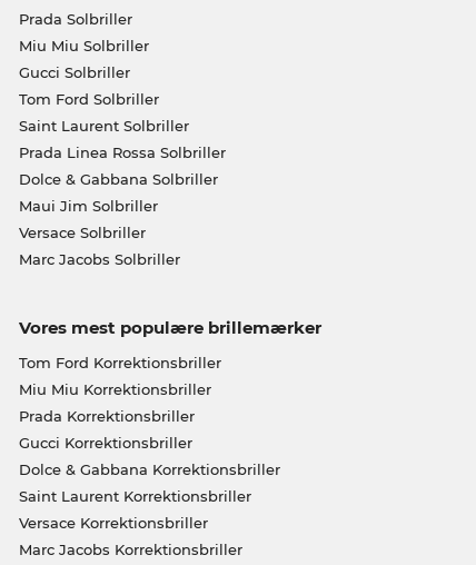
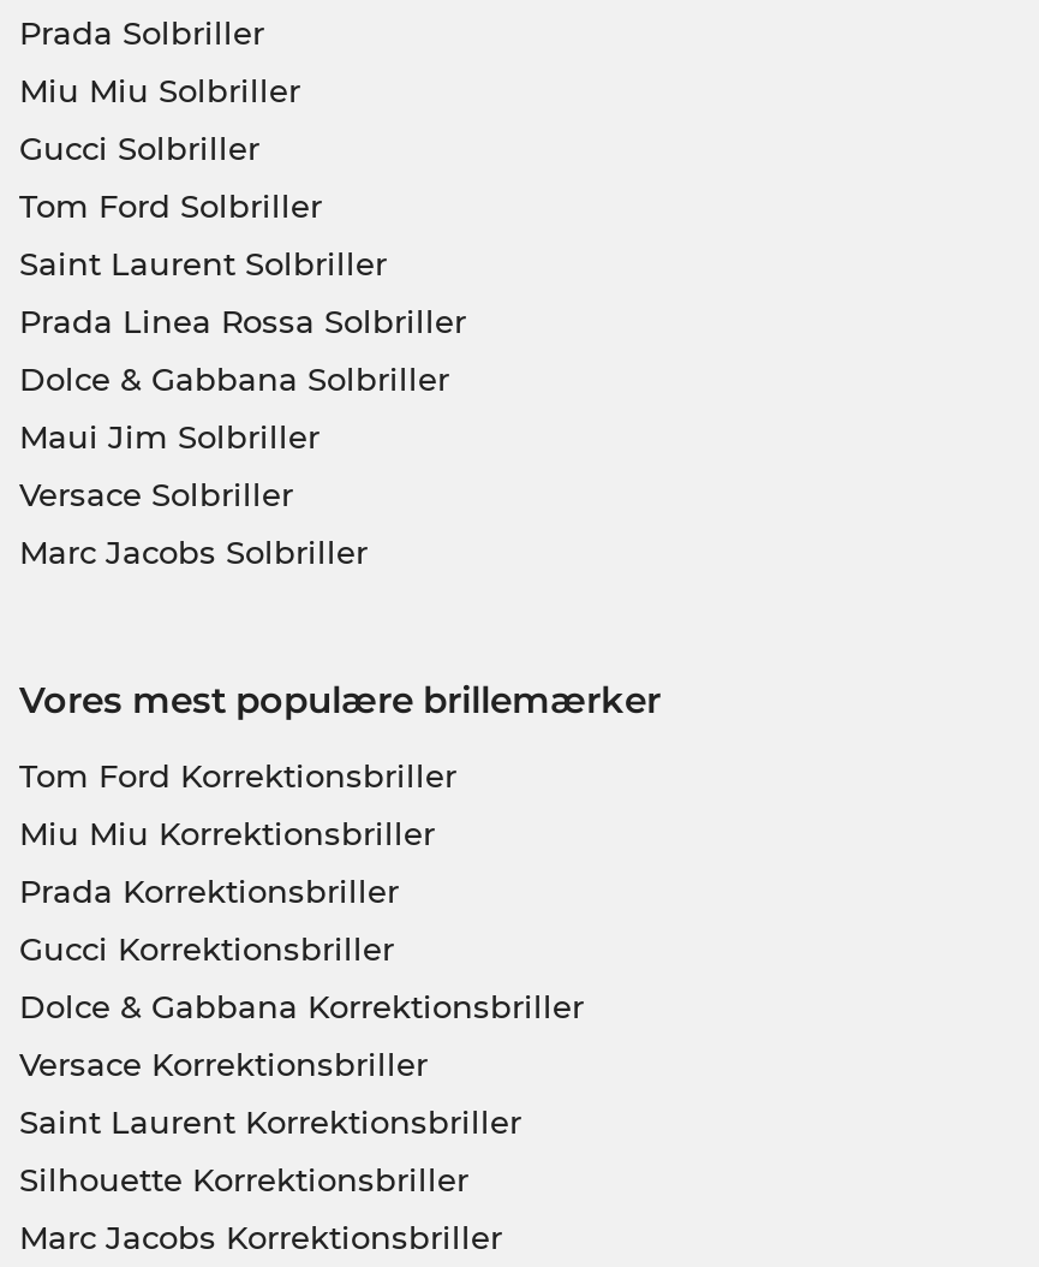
none -> [19,1159,468,1197] Silhouette Korrektionsbriller
moved [18,513,207,531] -> [19,1043,428,1082]: Versace Korrektionsbriller

